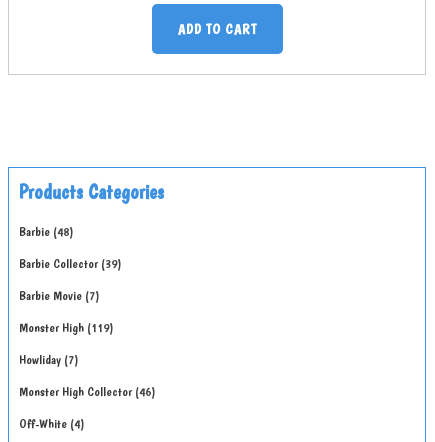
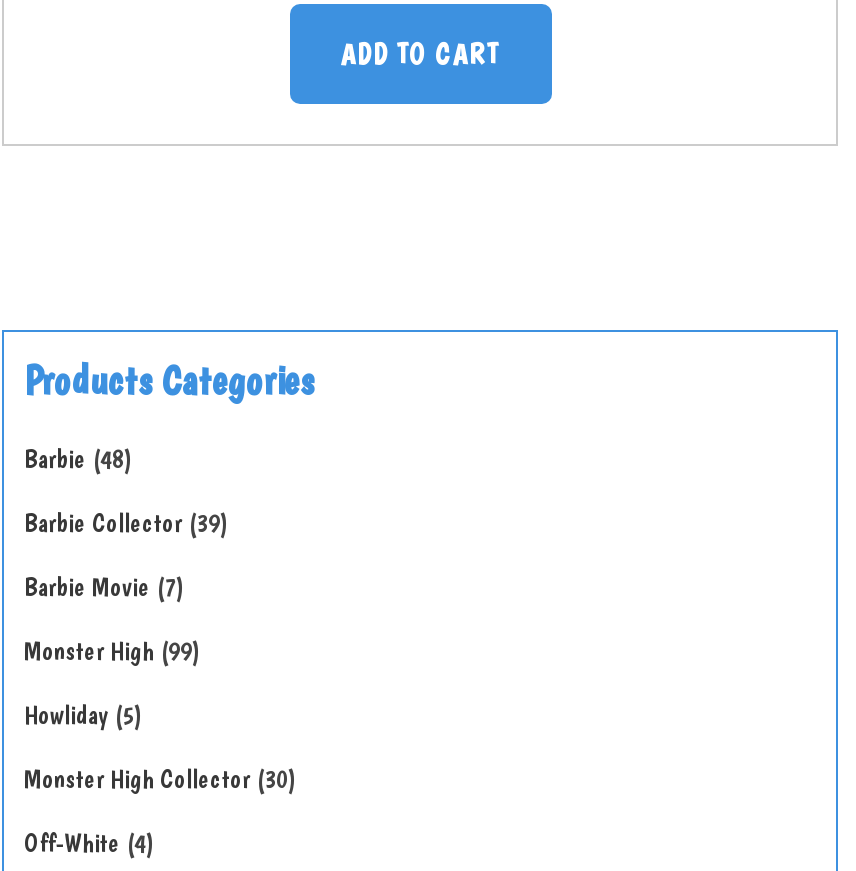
[19,320,109,335] Monster High 119 -> [24,635,192,665] Monster High 99
[19,352,74,367] Howliday 7 -> [24,699,134,729] Howliday 5
[19,384,151,399] Monster High Collector 46 -> [24,763,288,793] Monster High Collector 30

